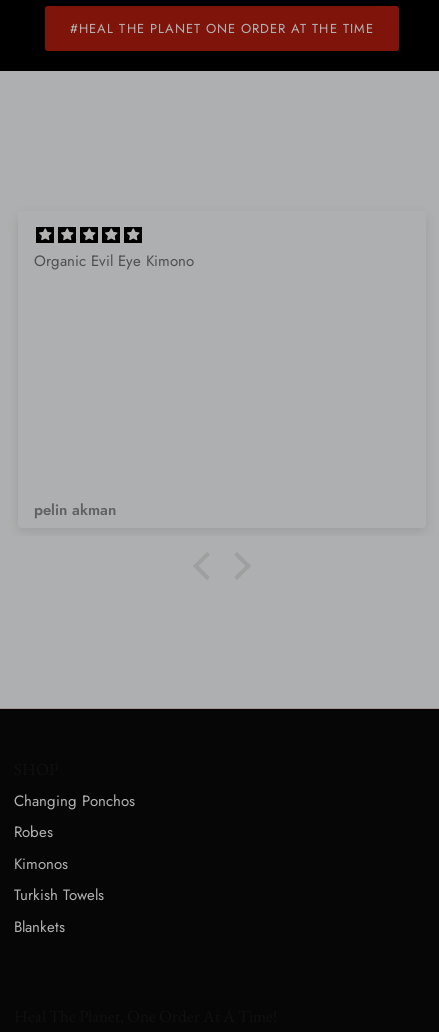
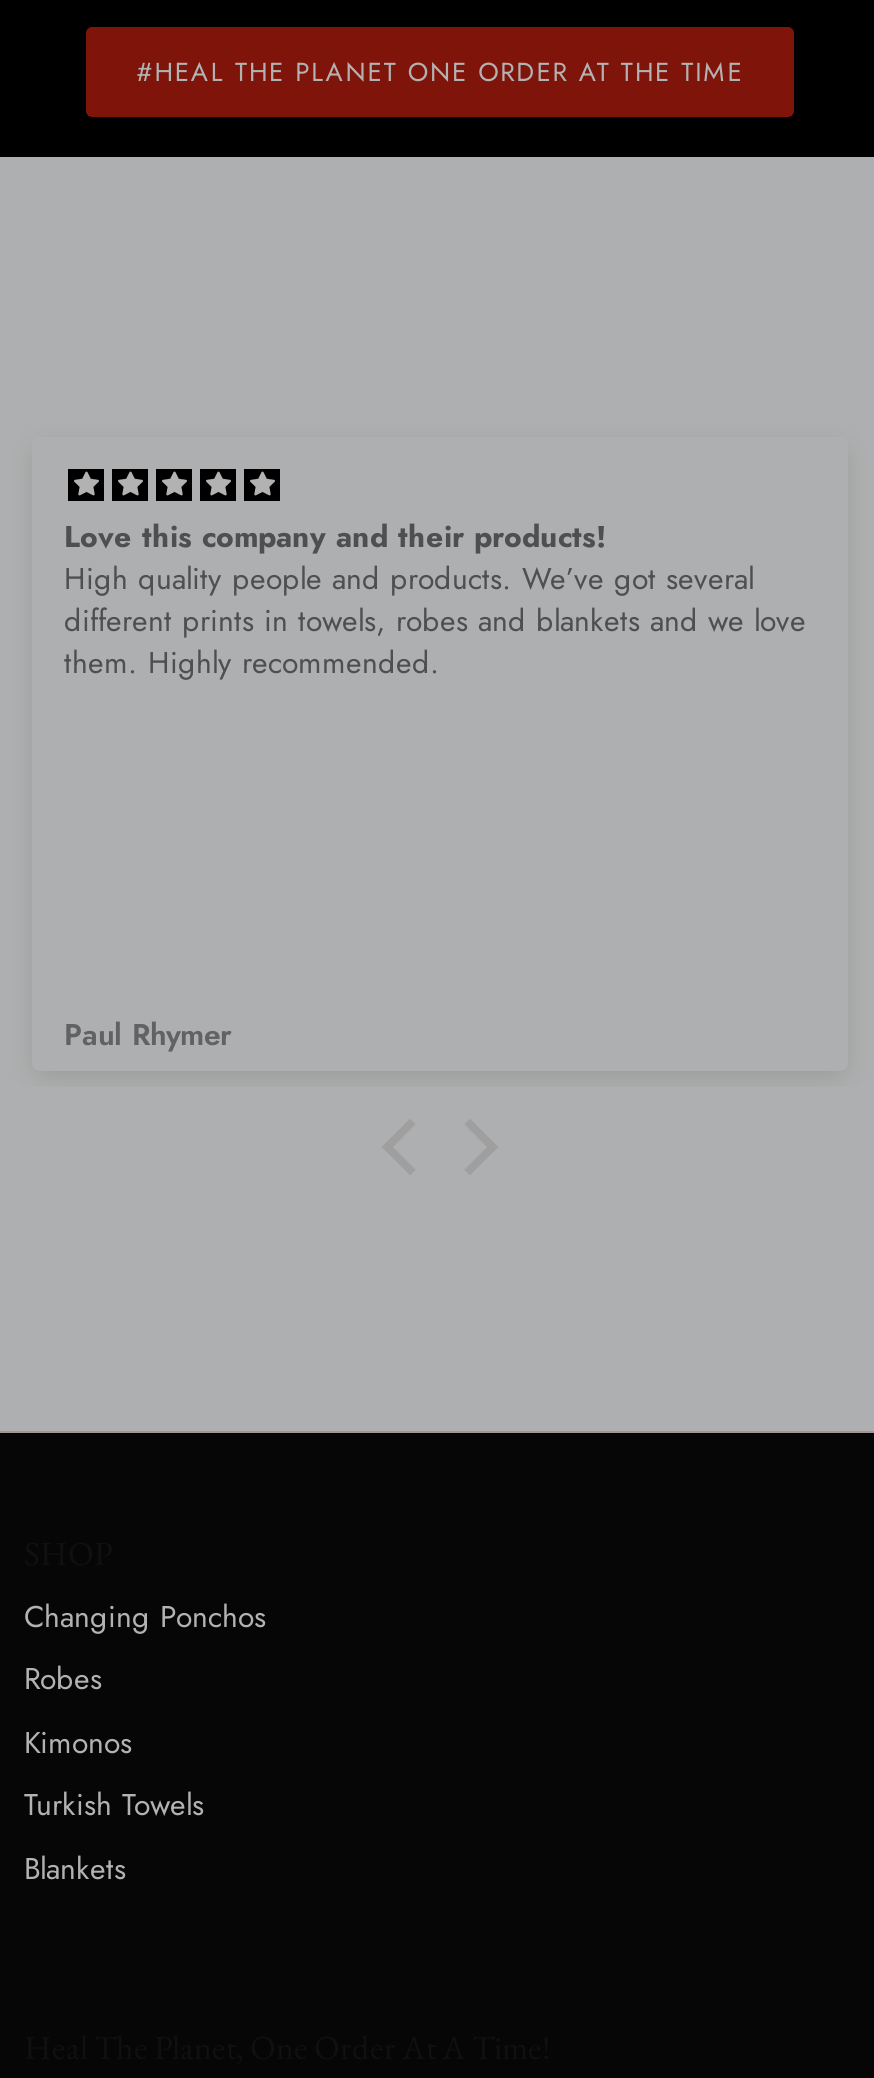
[34,250,194,272] Organic Evil Eye Kimono -> [64,514,806,684] Love this company and their products! | High quality people and products. We’ve got several | different prints in towels, robes and blankets and we love | them. Highly recommended.
[34,499,116,521] pelin akman -> [64,1013,232,1057] Paul Rhymer

